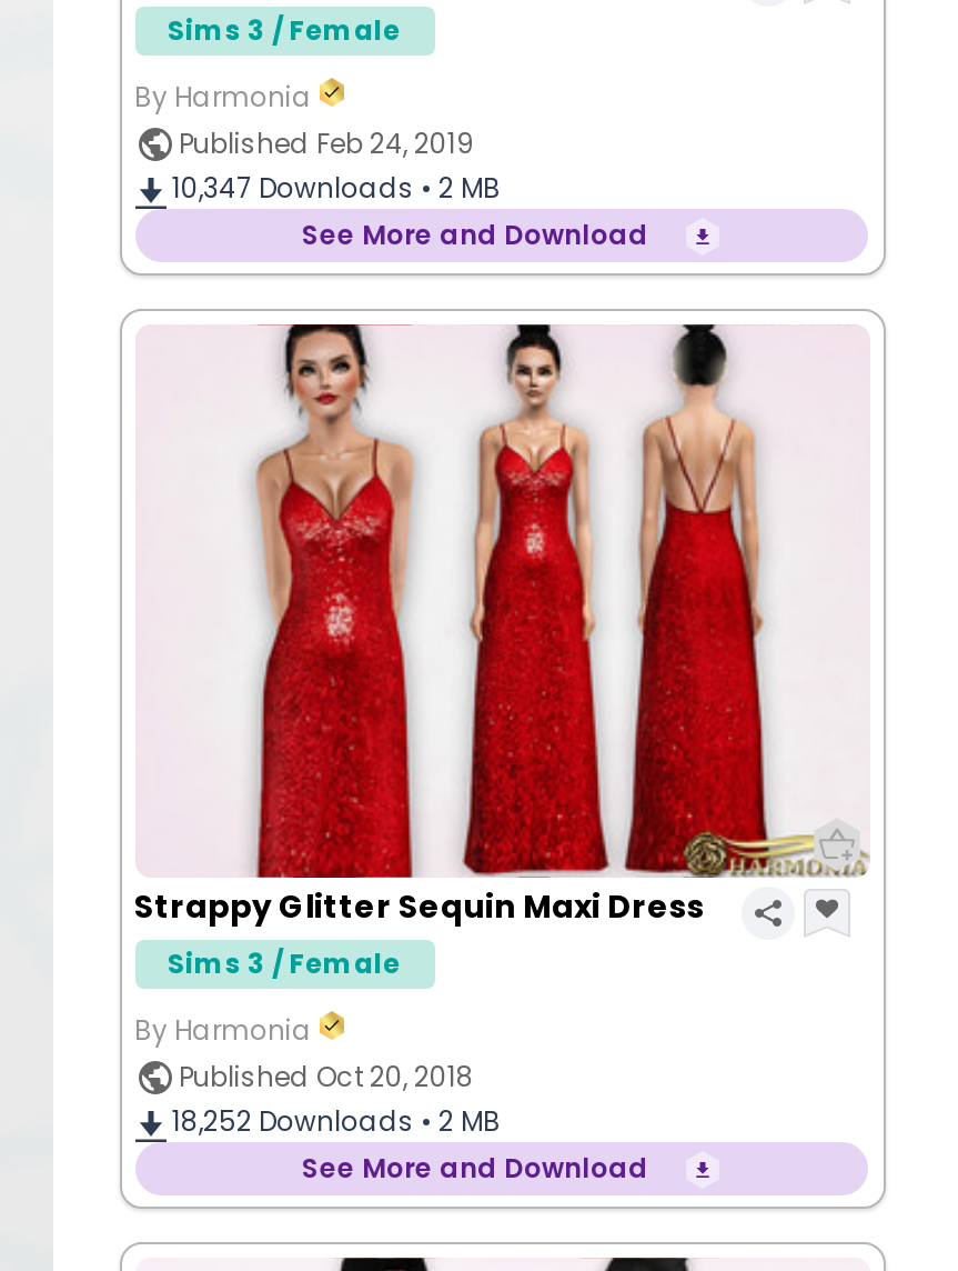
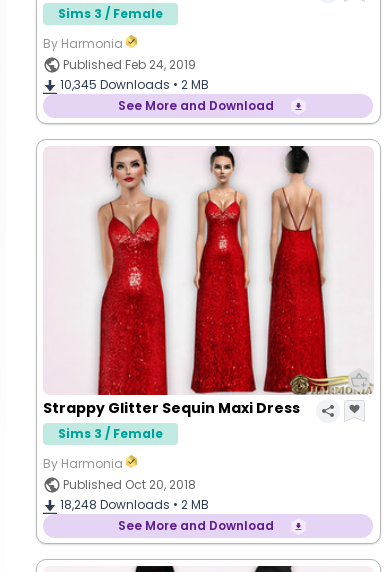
[172,169,501,206] 10,347 Downloads • 2 MB -> [59,76,208,93] 10,345 Downloads • 2 MB
[172,1102,501,1140] 18,252 Downloads • 2 MB -> [59,496,208,513] 18,248 Downloads • 2 MB

